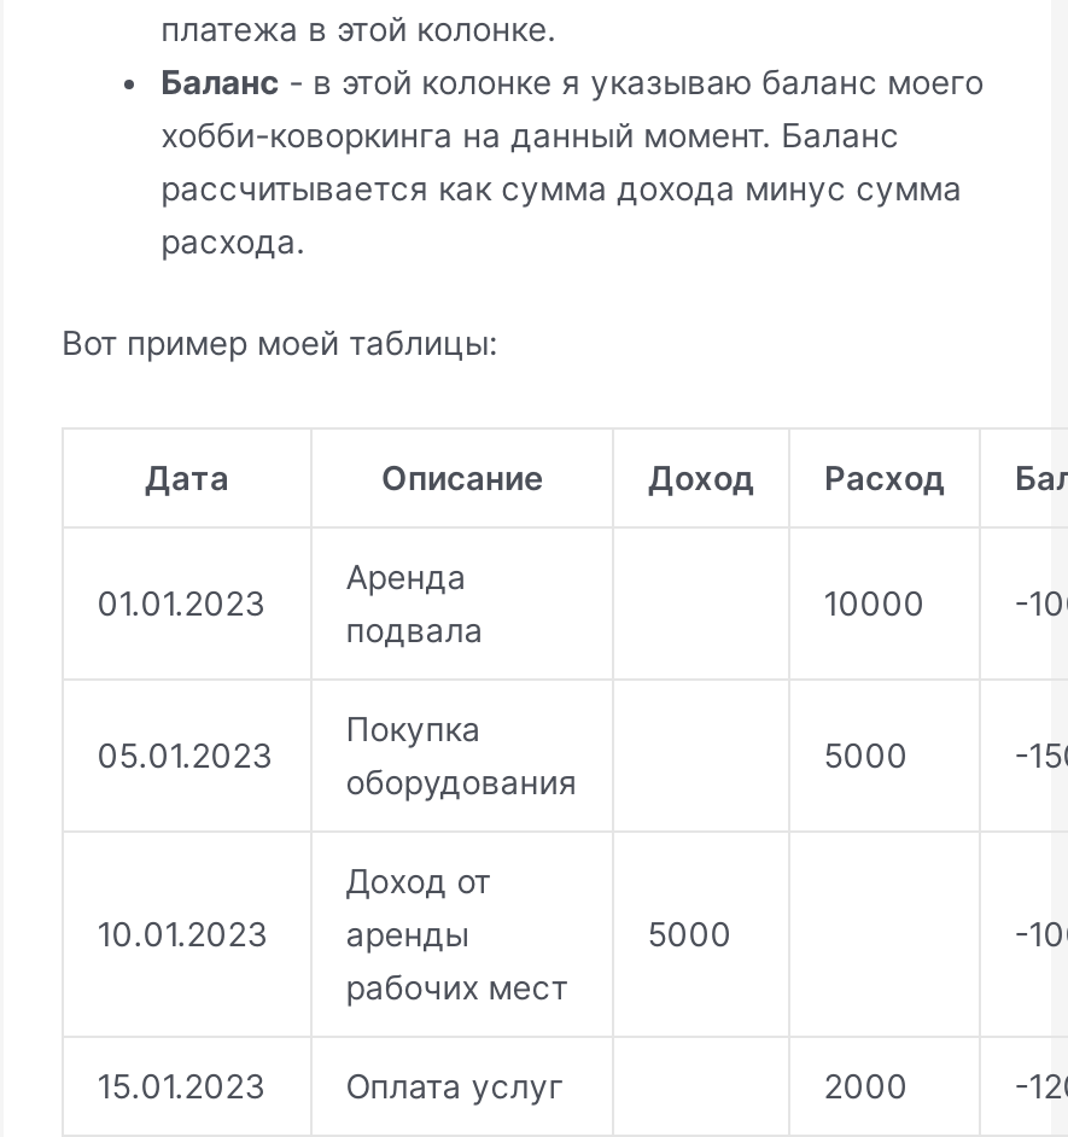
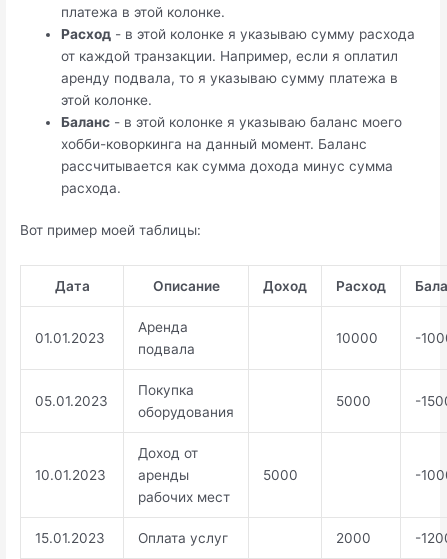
none -> [61,25,415,107] Расход - в этой колонке я указываю сумму расхода | от каждой транзакции. Например, если я оплатил | аренду подвала, то я указываю сумму платежа в | этой колонке.

